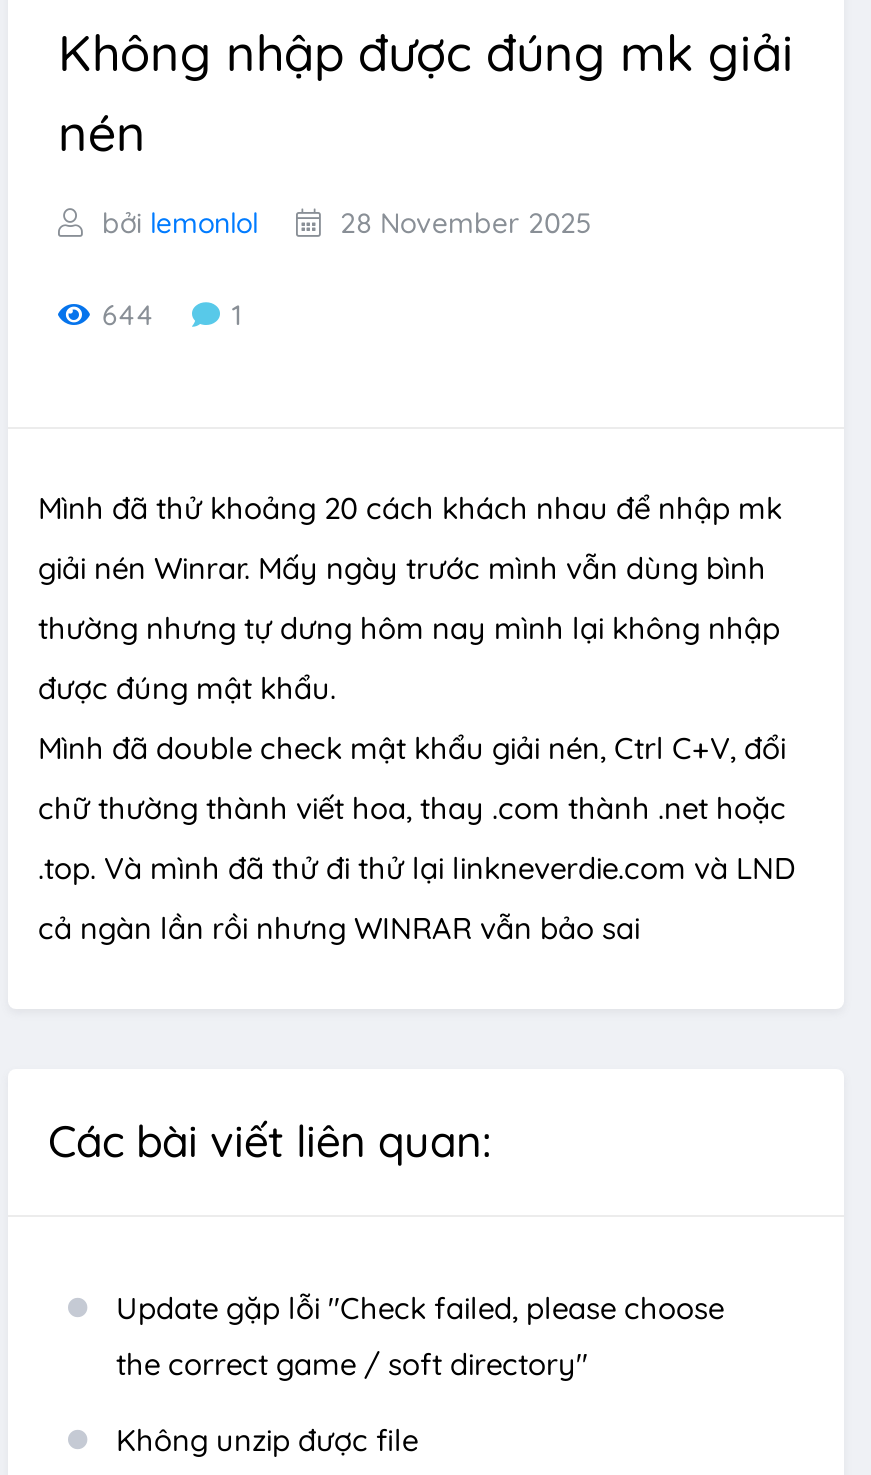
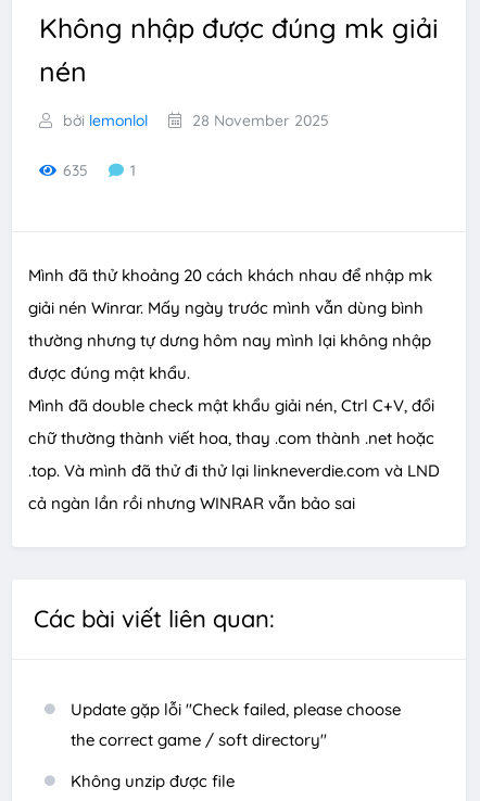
[102,298,154,334] 644 -> [63,161,88,181] 635

